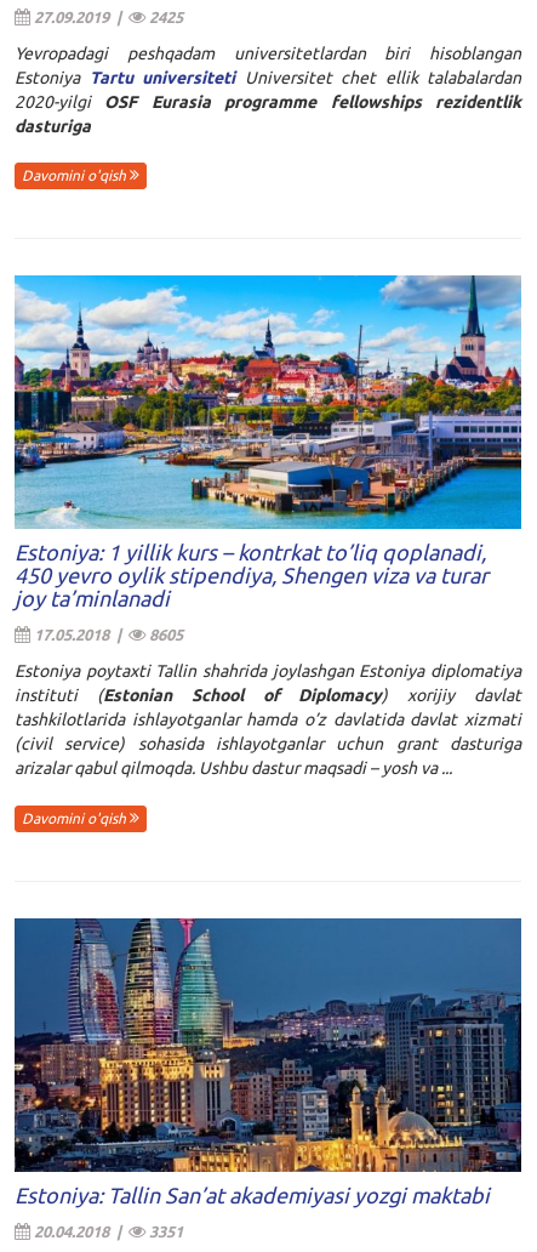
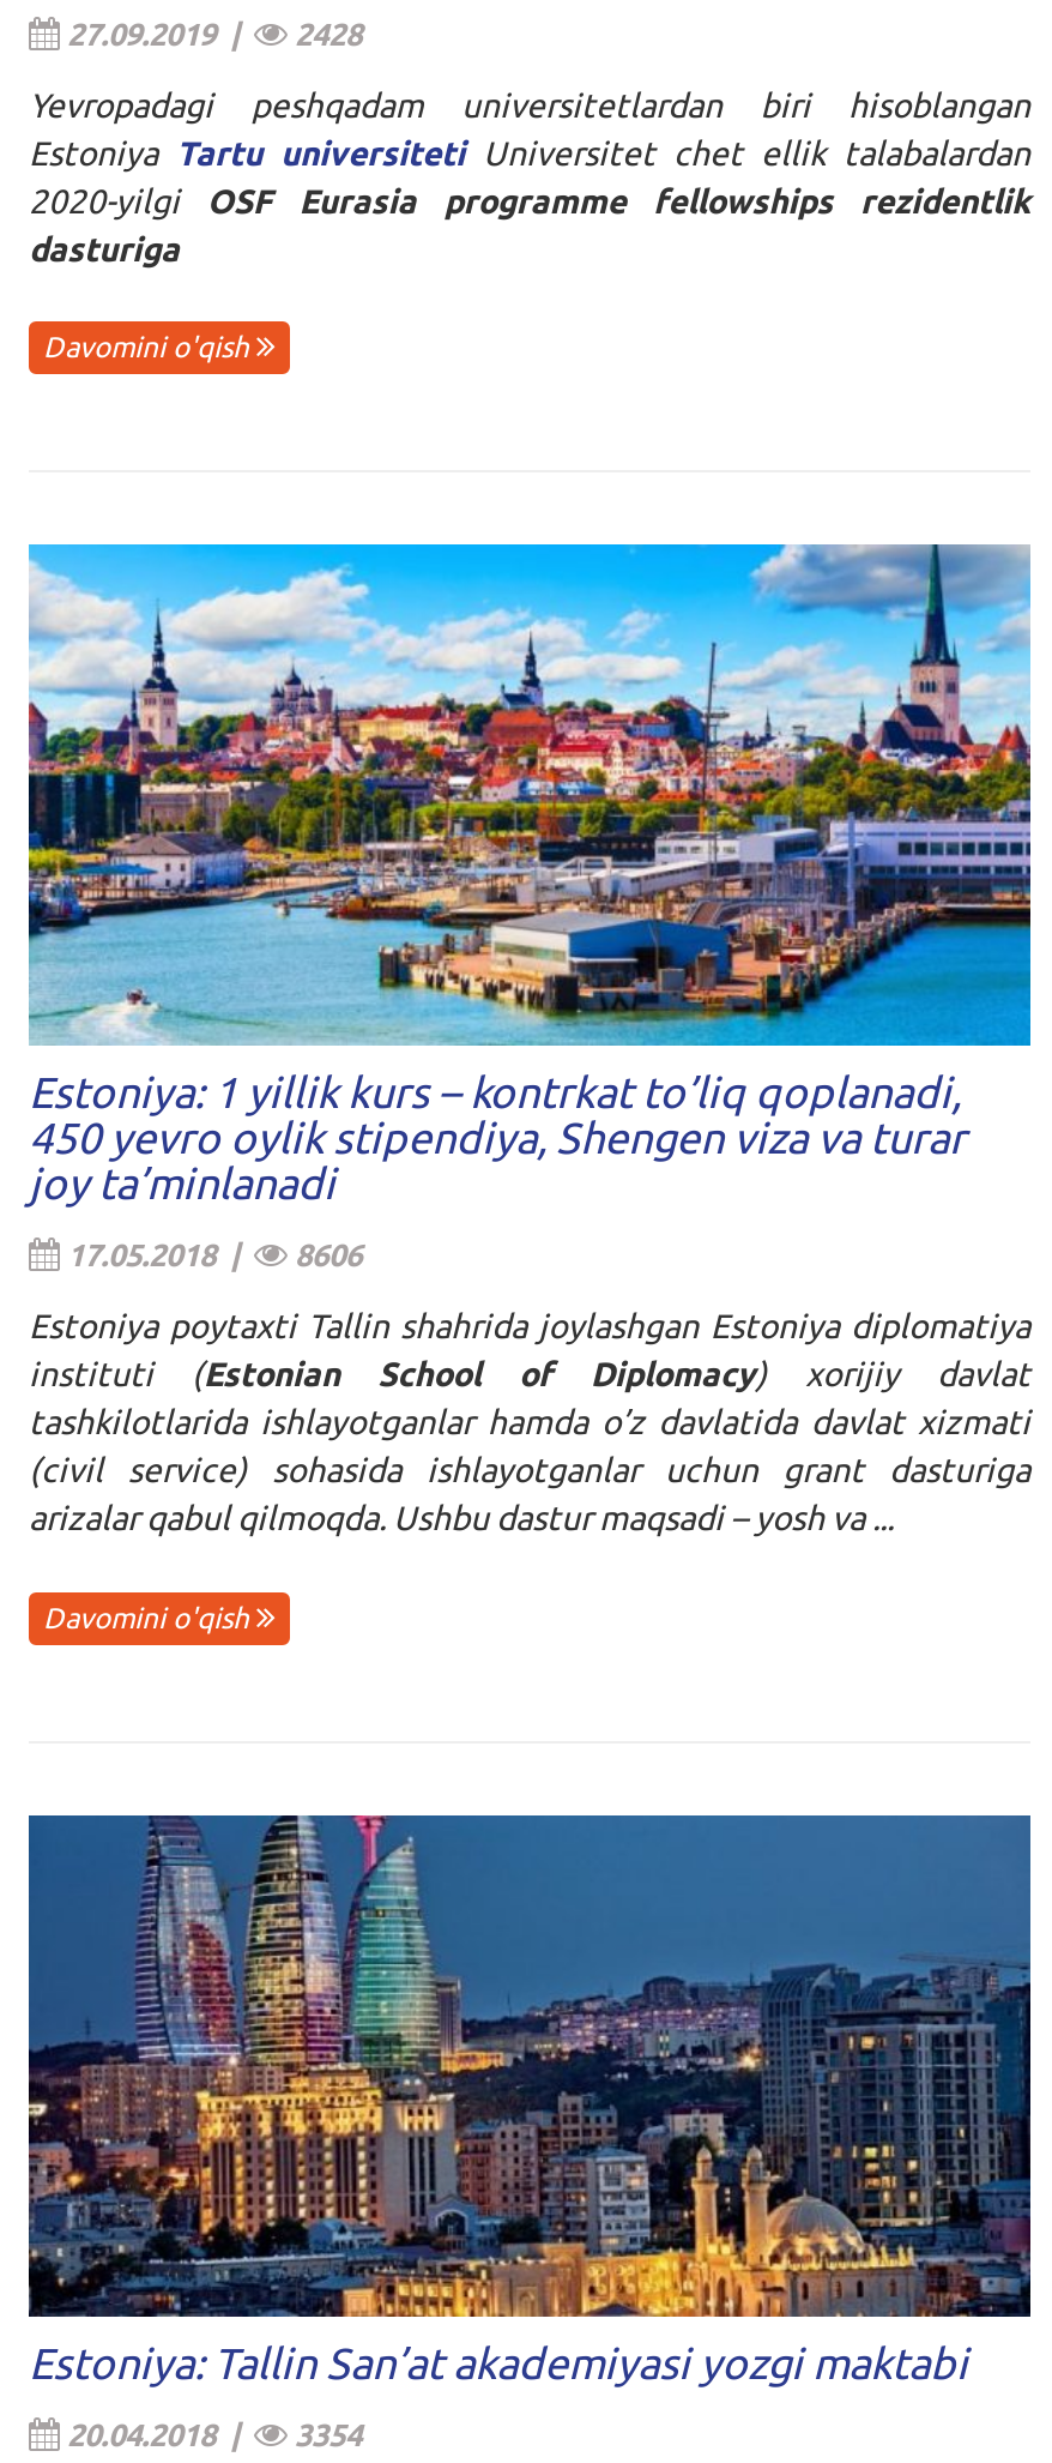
[145,8,183,25] 2425 -> [288,17,362,50] 2428
[145,626,183,643] 8605 -> [288,1238,362,1272] 8606
[145,1222,183,1239] 3351 -> [288,2416,362,2450] 3354

